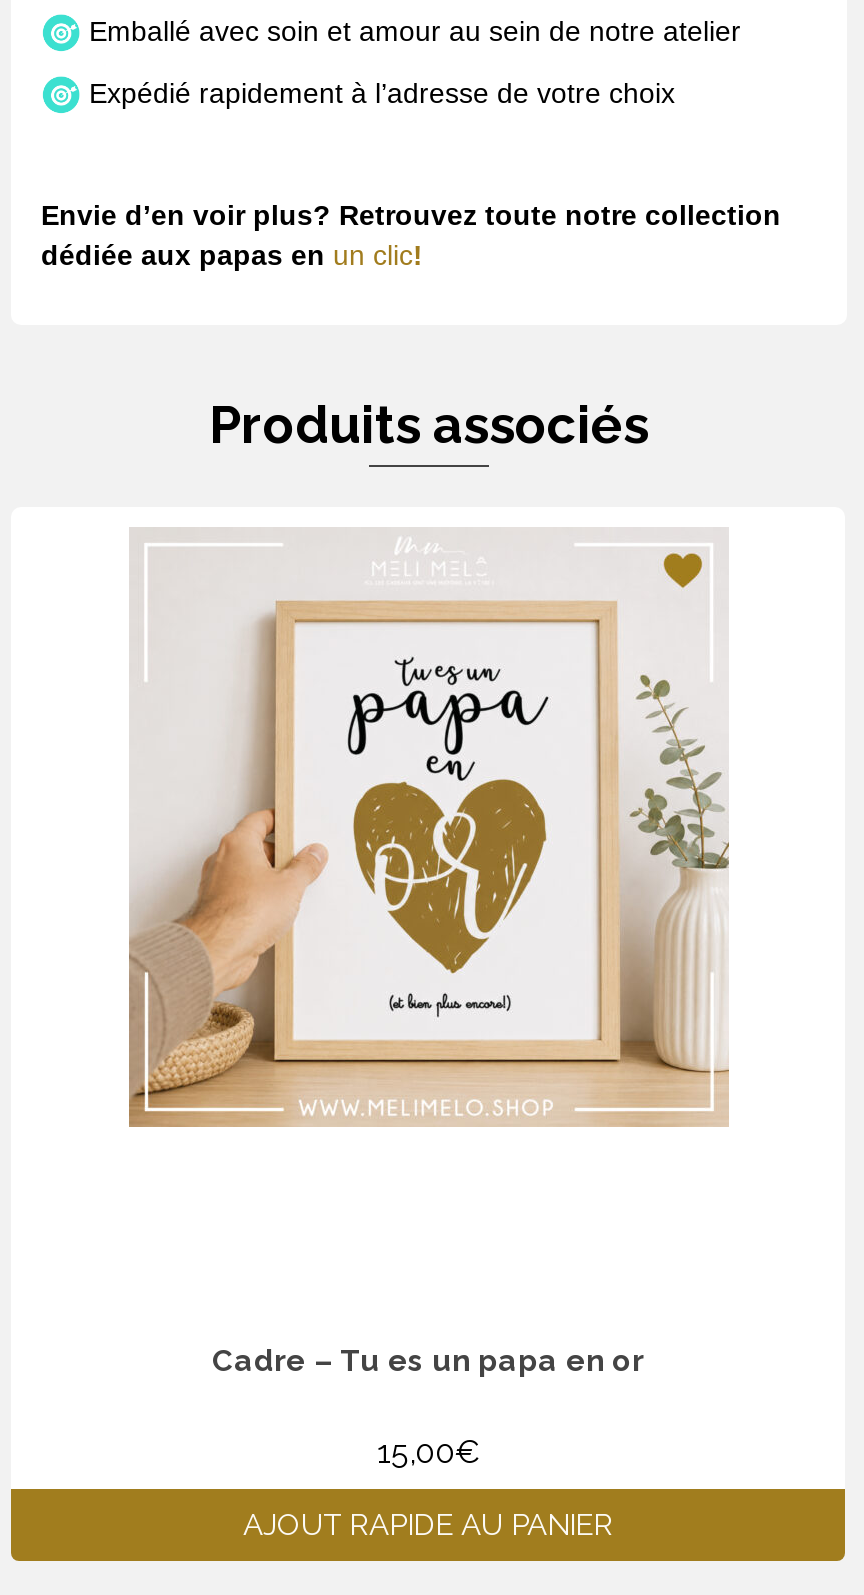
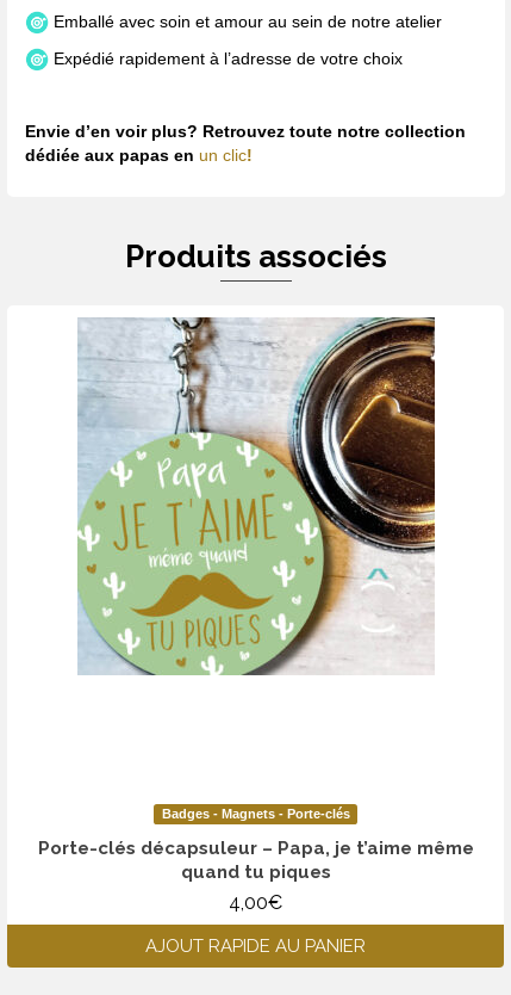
[127,527,729,1127] [image] -> [77,316,436,676] [image]
[212,1343,644,1379] Cadre – Tu es un papa en or -> [161,807,350,821] Badges - Magnets - Porte-clés
[377,1433,479,1471] 15,00€ -> [38,838,473,914] Porte-clés décapsuleur – Papa, je t’aime même | quand tu piques | 4,00€

